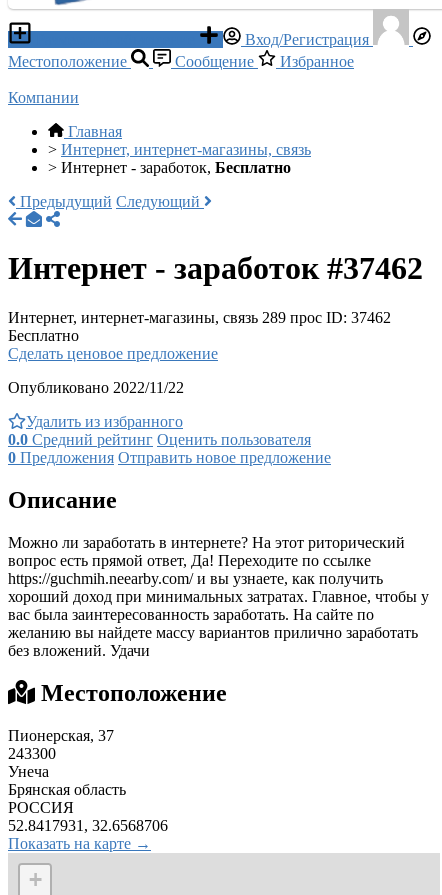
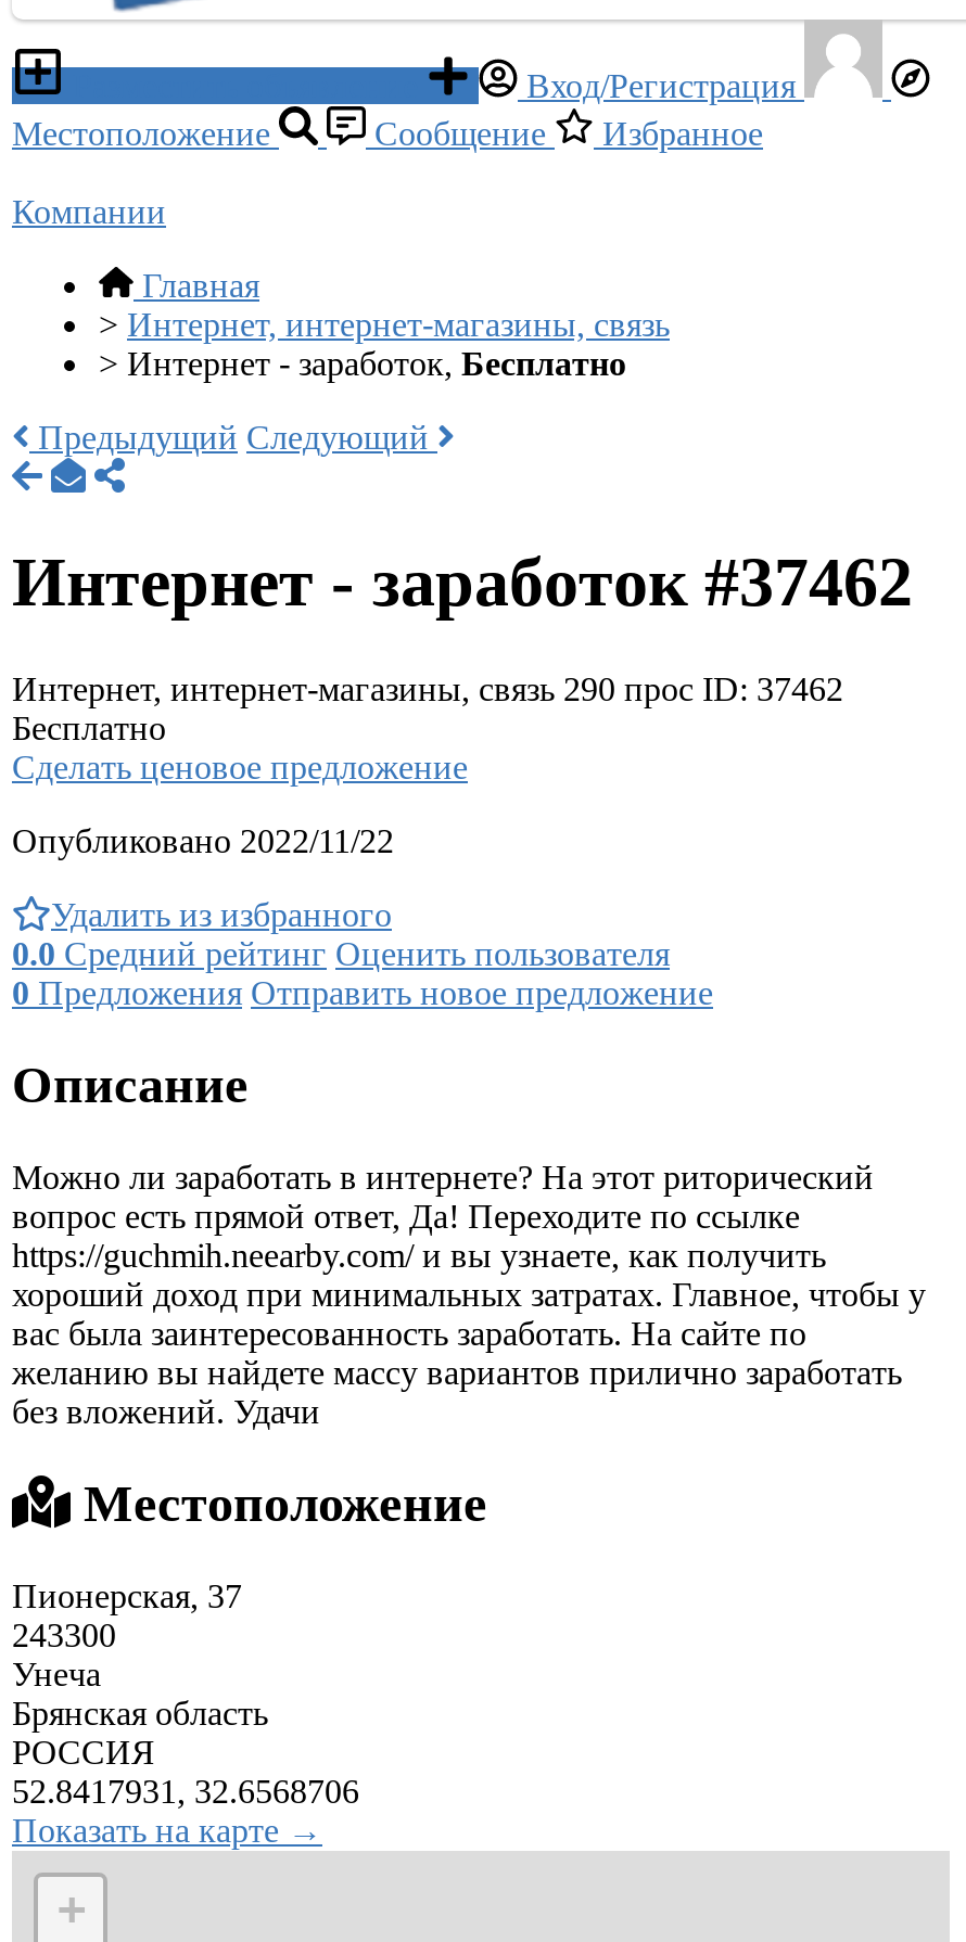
[8,309,391,326] Интернет, интернет-магазины, связь 289 прос ID: 37462 -> [12,670,843,707] Интернет, интернет-магазины, связь 290 прос ID: 37462

